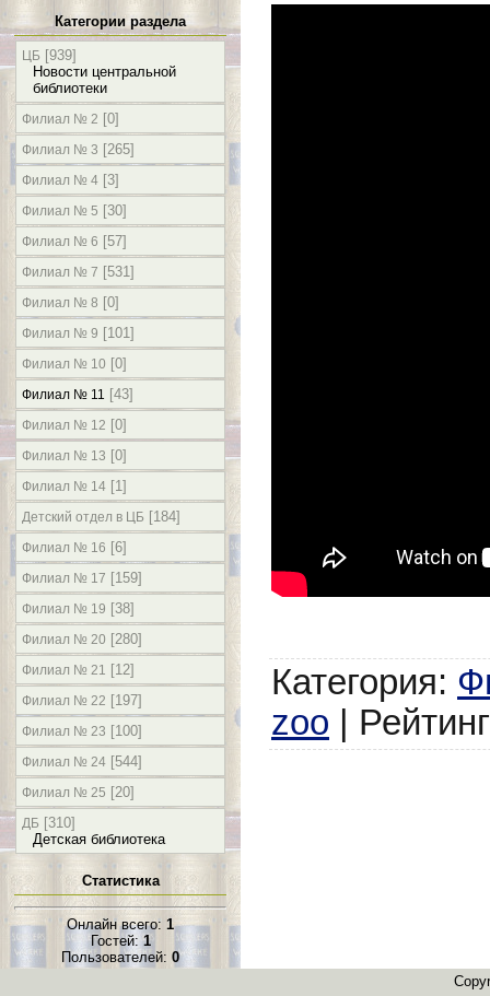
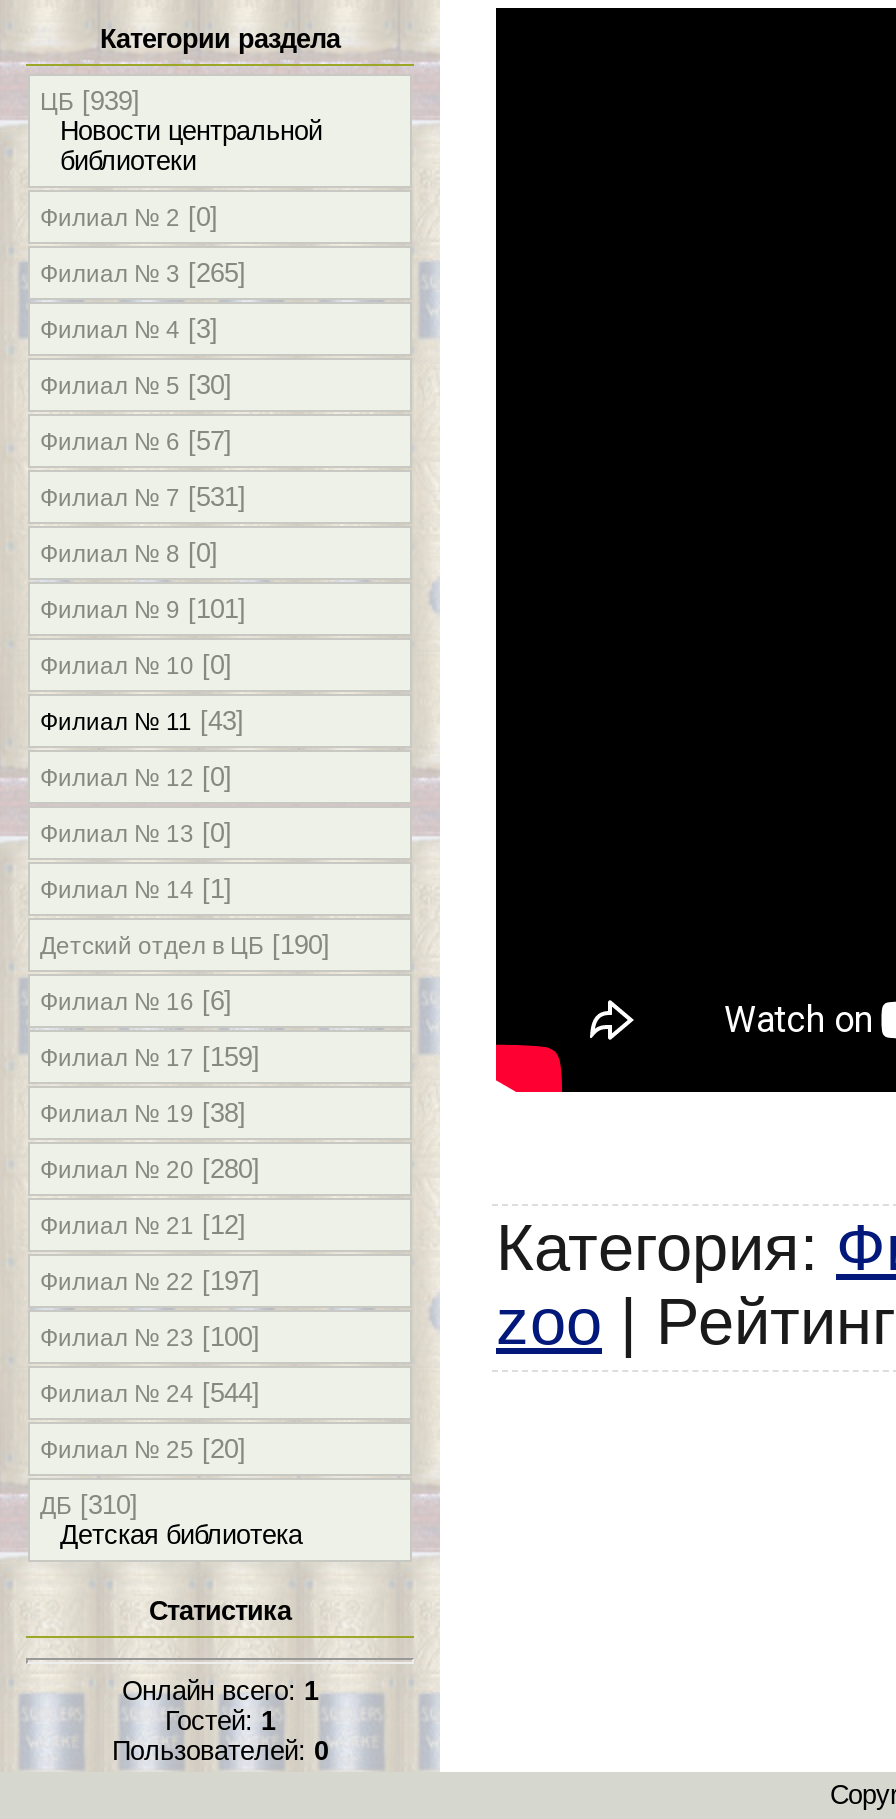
[22,508,180,525] Детский отдел в ЦБ [184] -> [40,930,330,960] Детский отдел в ЦБ [190]

